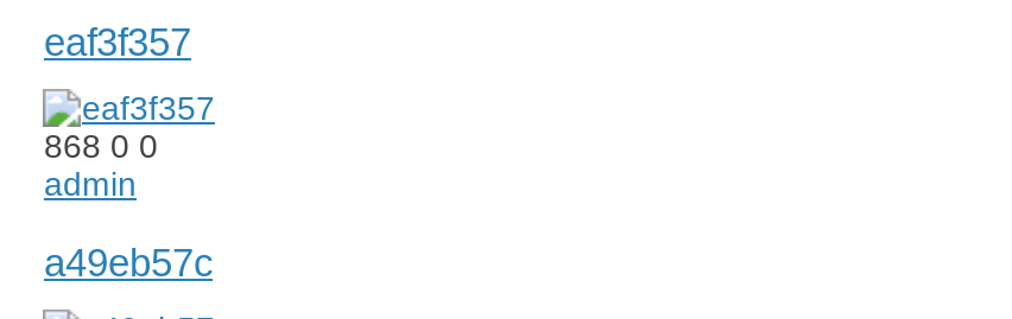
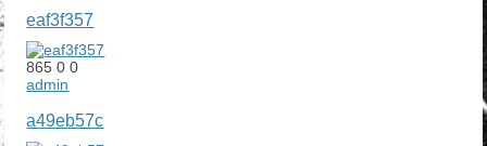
[44,126,158,164] 86800 -> [27,58,79,75] 86500

